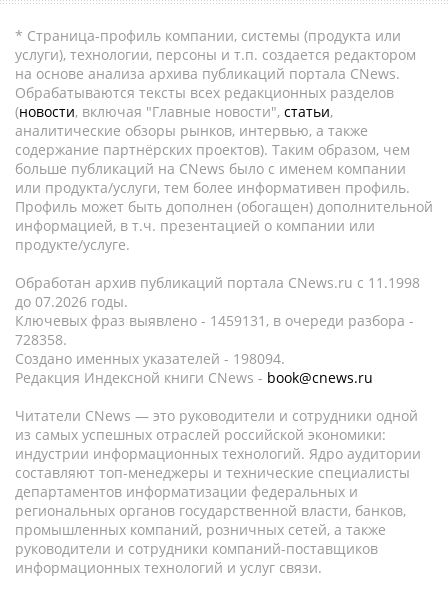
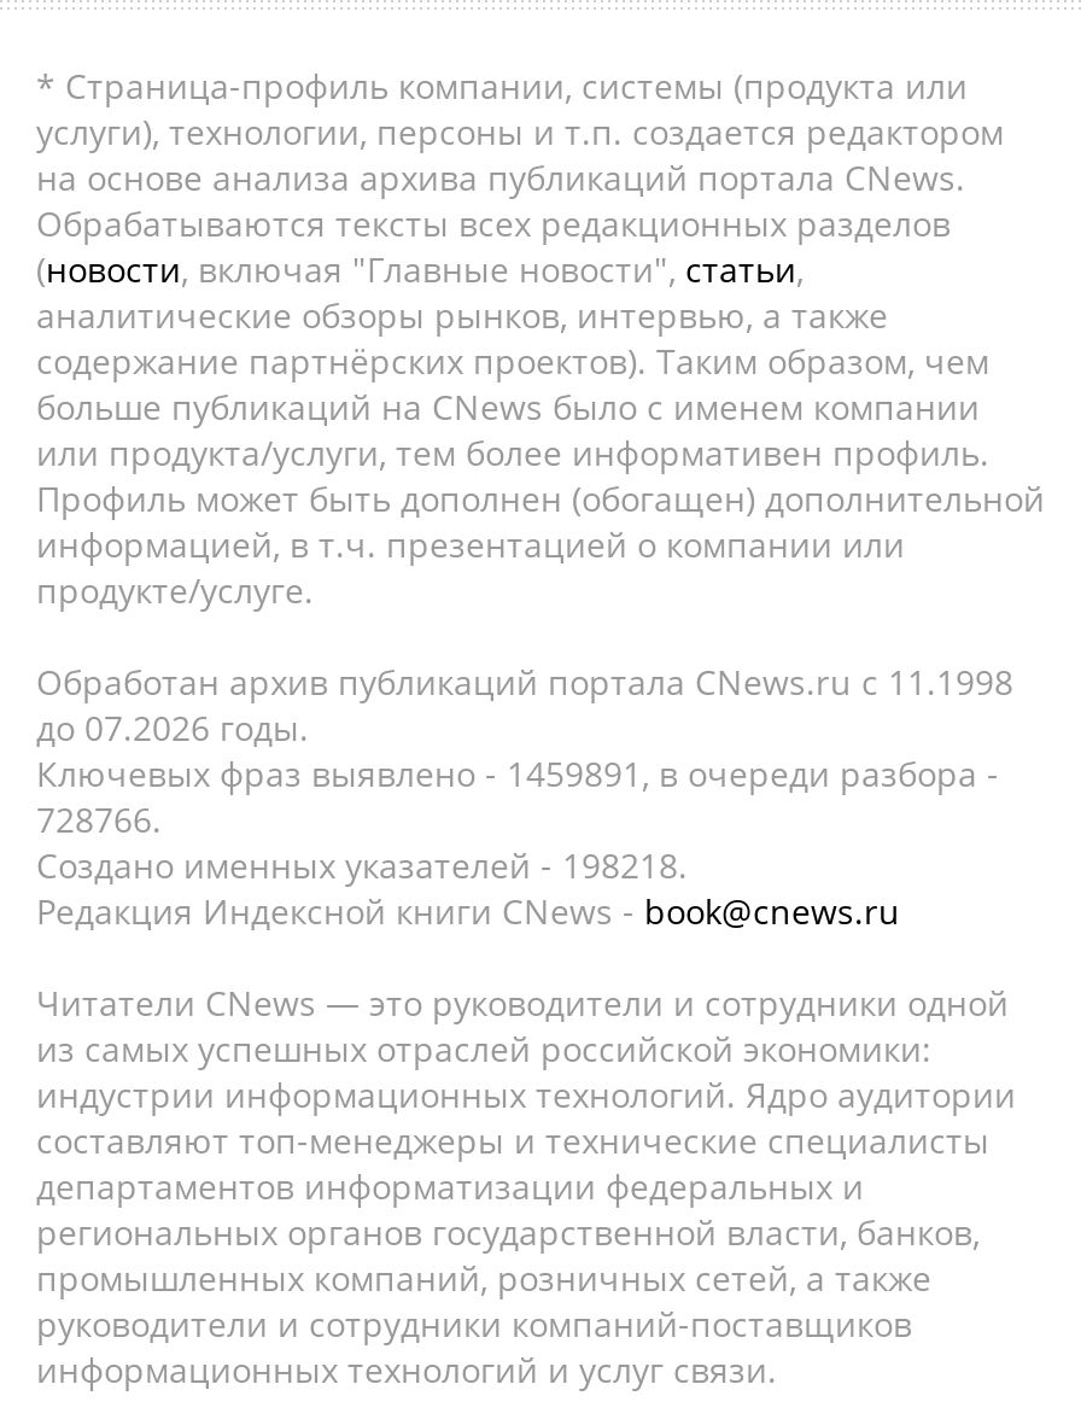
[15,311,414,330] Ключевых фраз выявлено - 1459131, в очереди разбора - -> [36,751,999,796] Ключевых фраз выявлено - 1459891, в очереди разбора -
[15,330,67,349] 728358. -> [36,796,162,842] 728766.
[15,349,285,368] Создано именных указателей - 198094. -> [36,842,688,888] Создано именных указателей - 198218.

